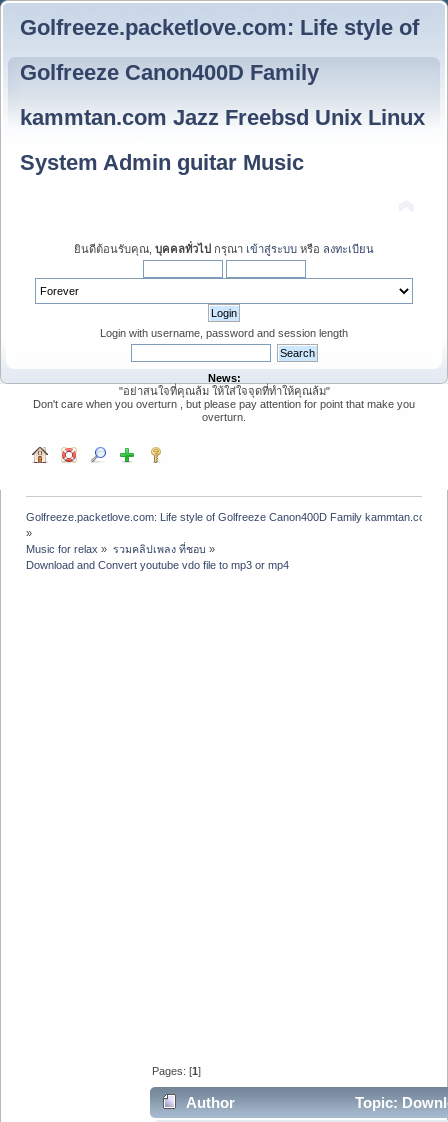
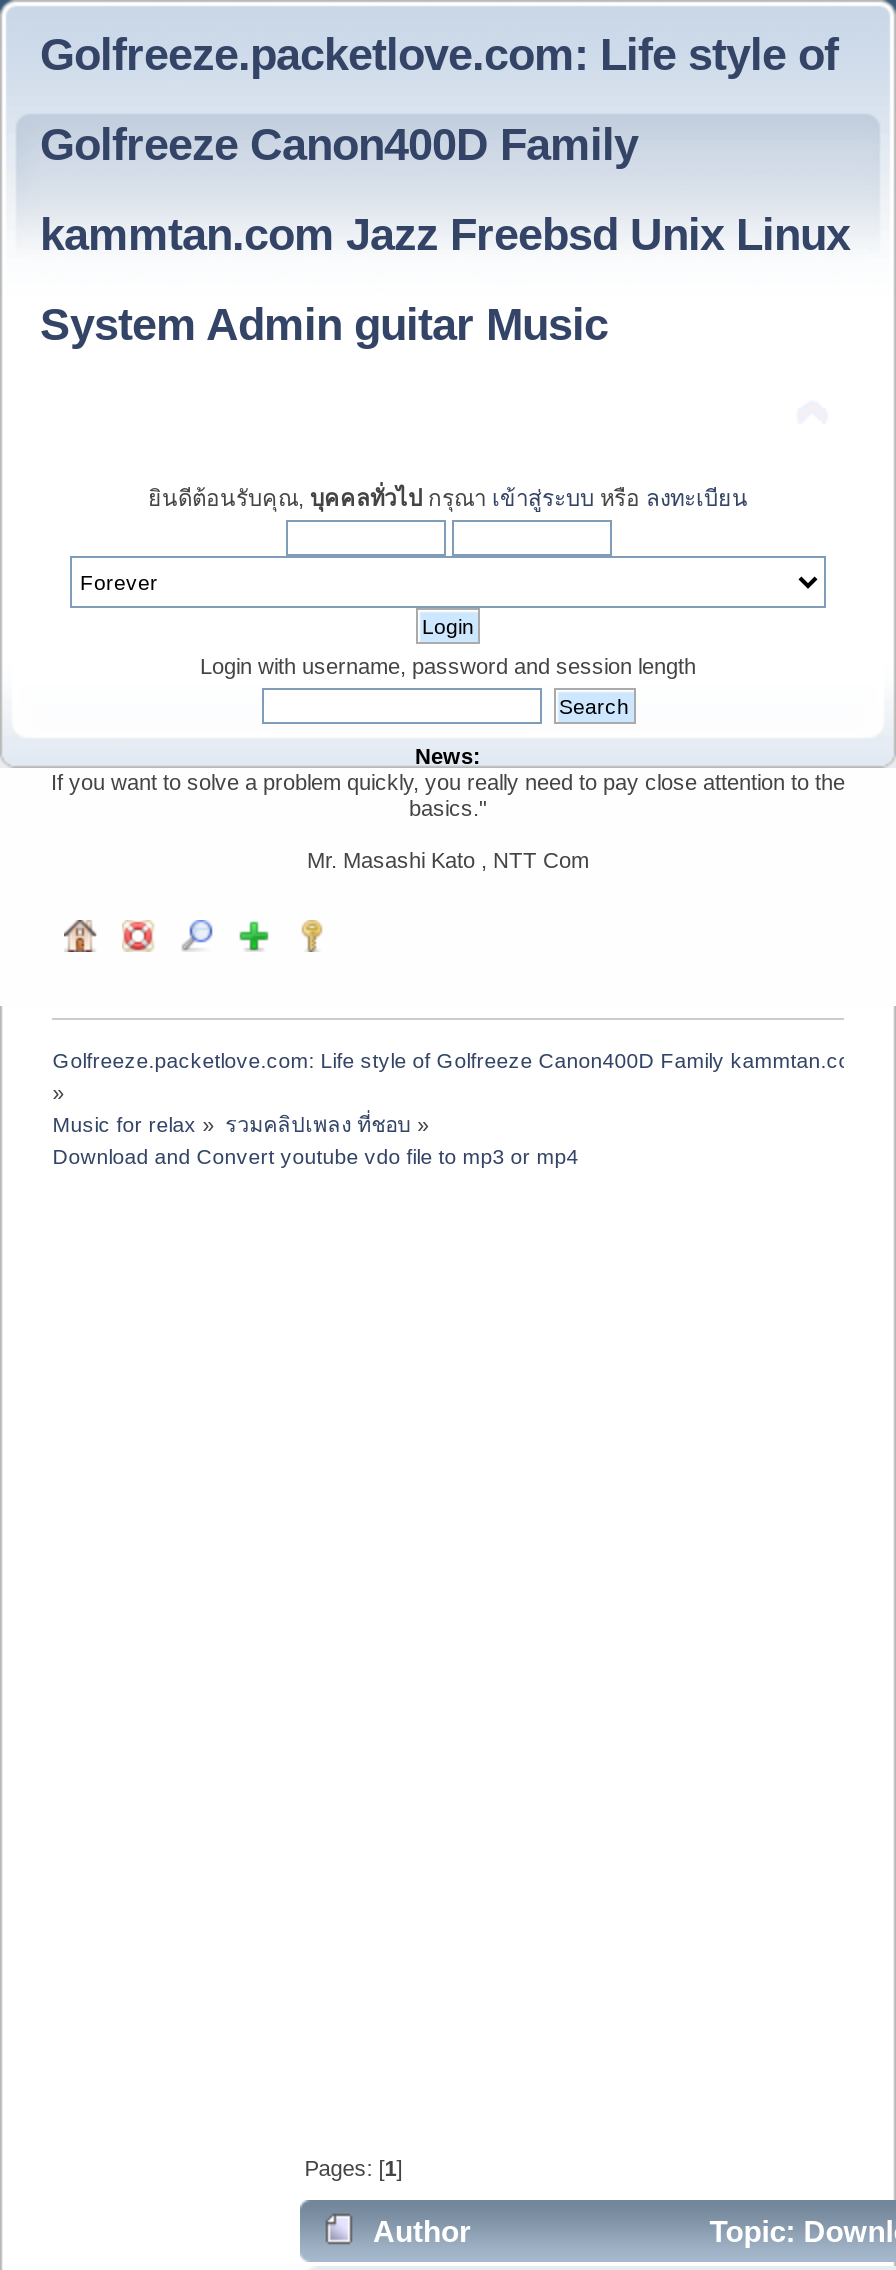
[33,385,415,423] "อย่าสนใจที่คุณล้ม ให้ใส่ใจจุดที่ทำให้คุณล้ม" | Don't care when you overturn , but please pay attention for point that make you | overturn. -> [51,770,845,872] If you want to solve a problem quickly, you really need to pay close attention to the | basics." | Mr. Masashi Kato , NTT Com

